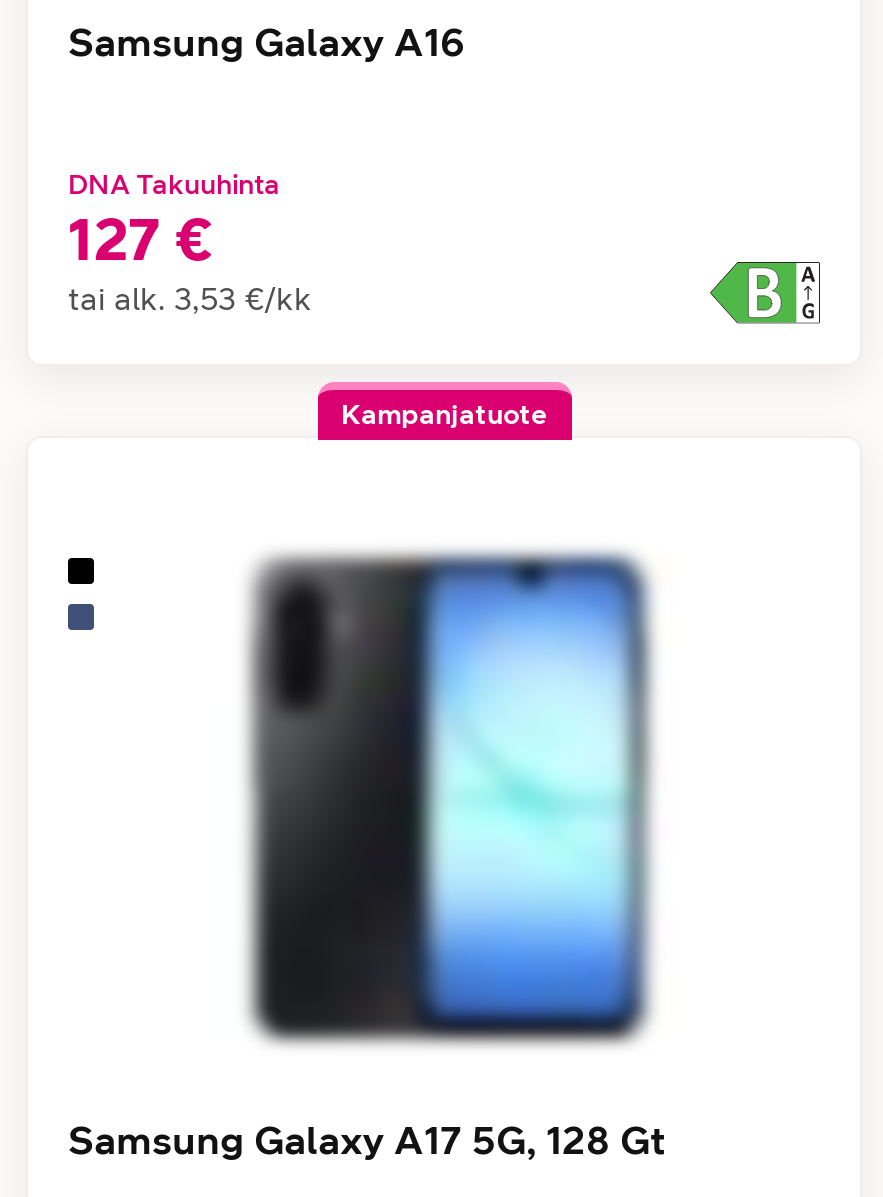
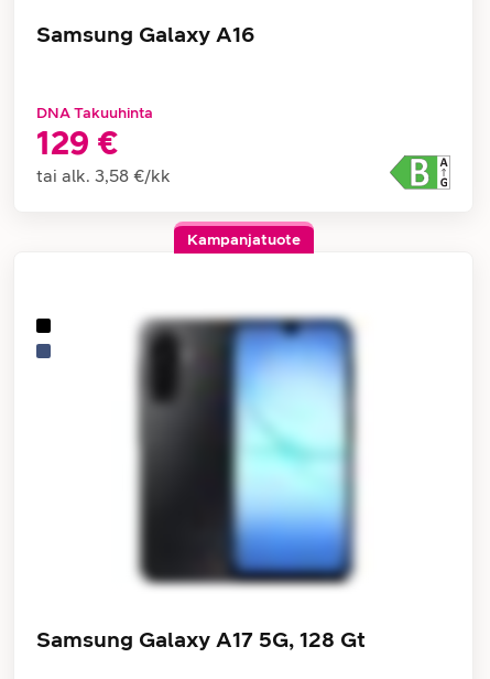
[68,201,212,275] 127 € -> [36,122,118,163] 129 €
[68,279,312,317] tai alk. 3,53 €/kk -> [36,165,171,186] tai alk. 3,58 €/kk

